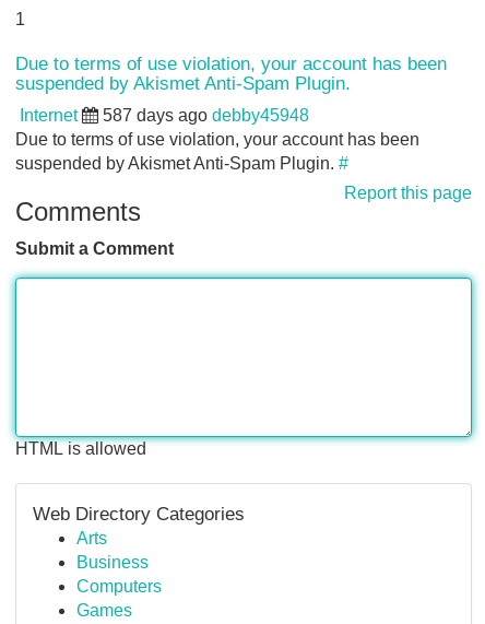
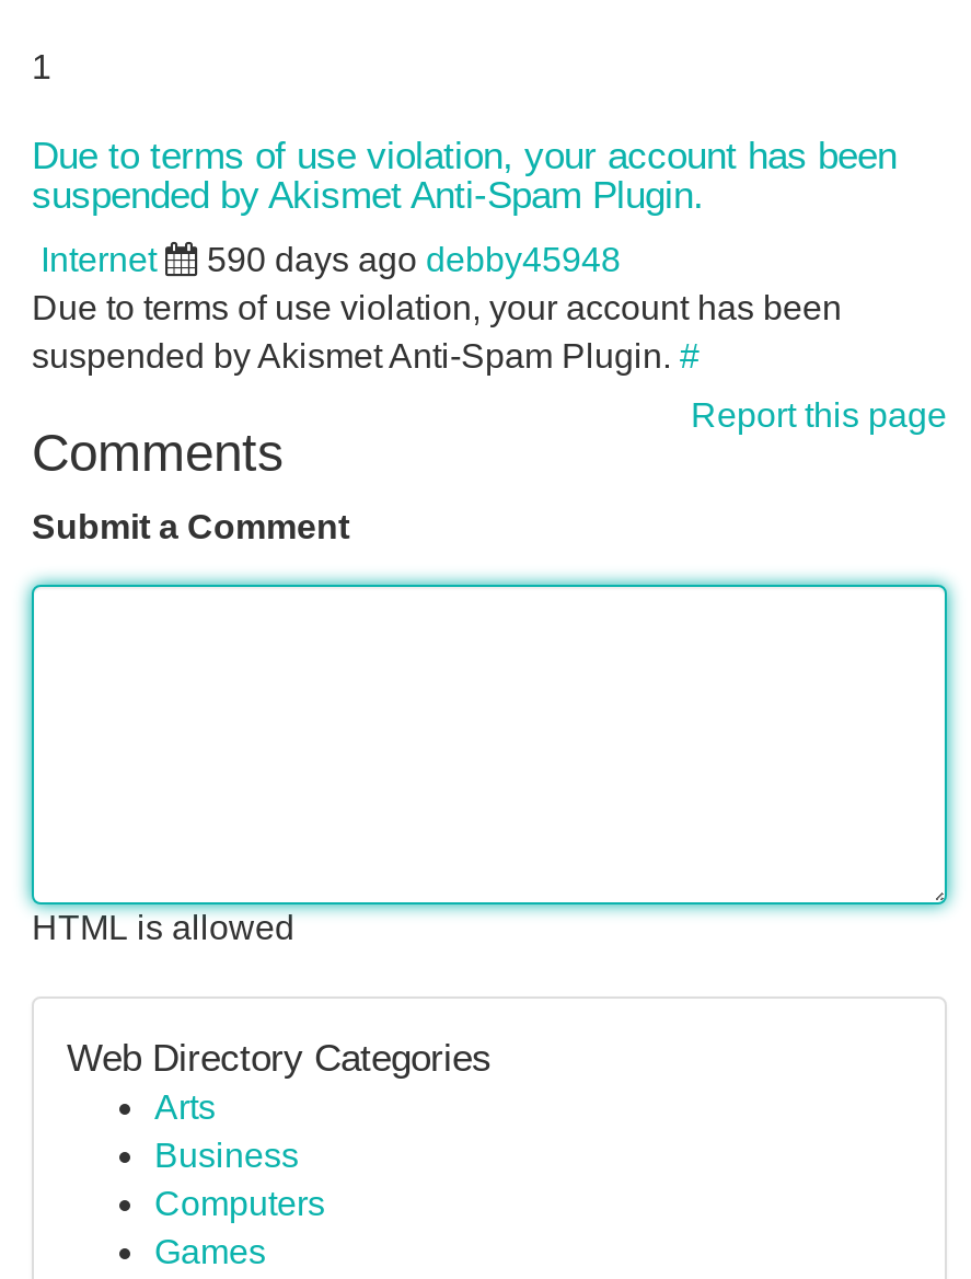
[103,106,309,125] 587 days ago debby45948 -> [207,241,621,278] 590 days ago debby45948

